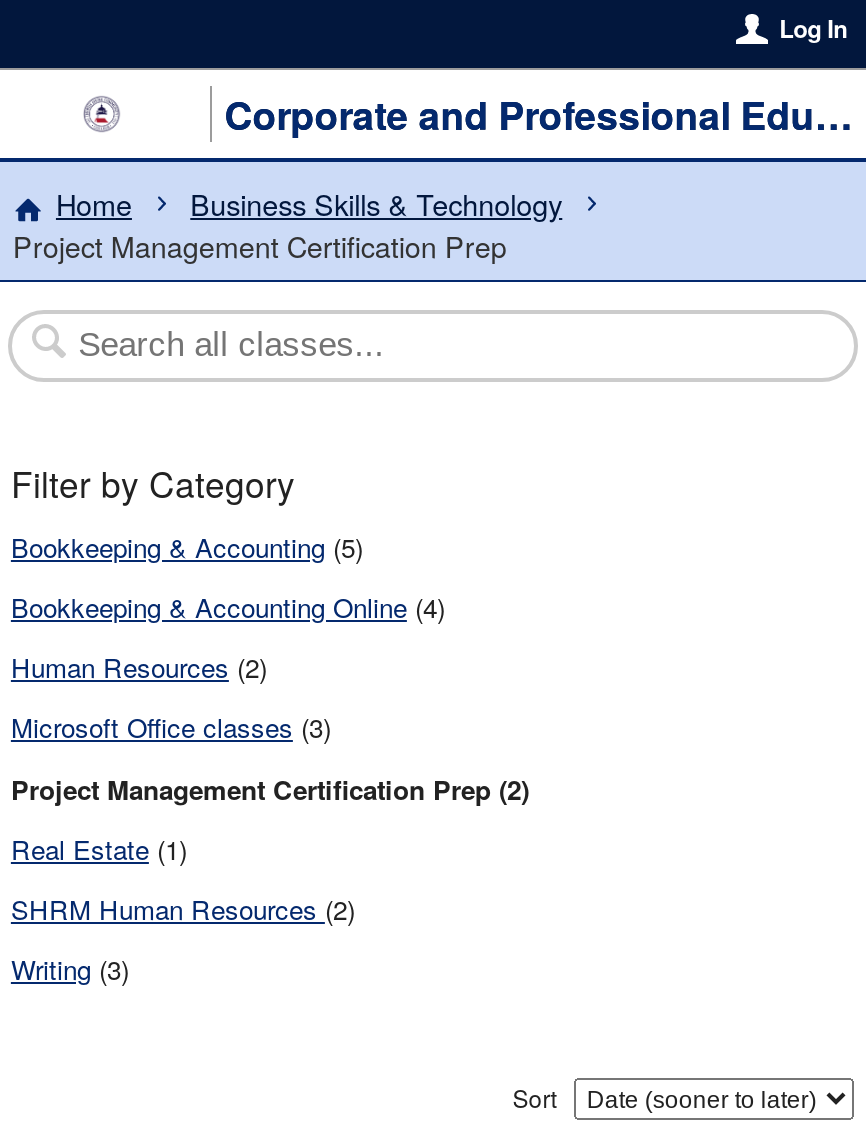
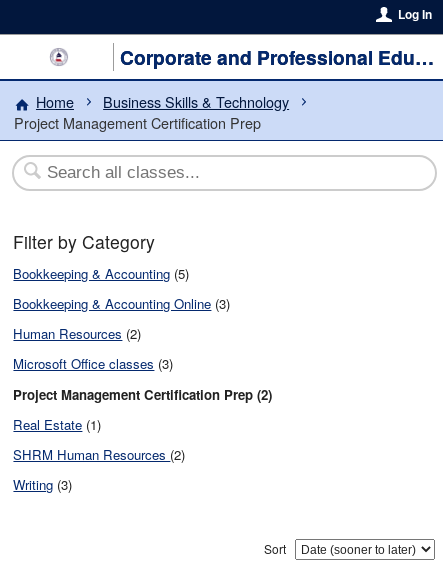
[11,588,445,626] Bookkeeping & Accounting Online (4) -> [13,294,230,313] Bookkeeping & Accounting Online (3)

